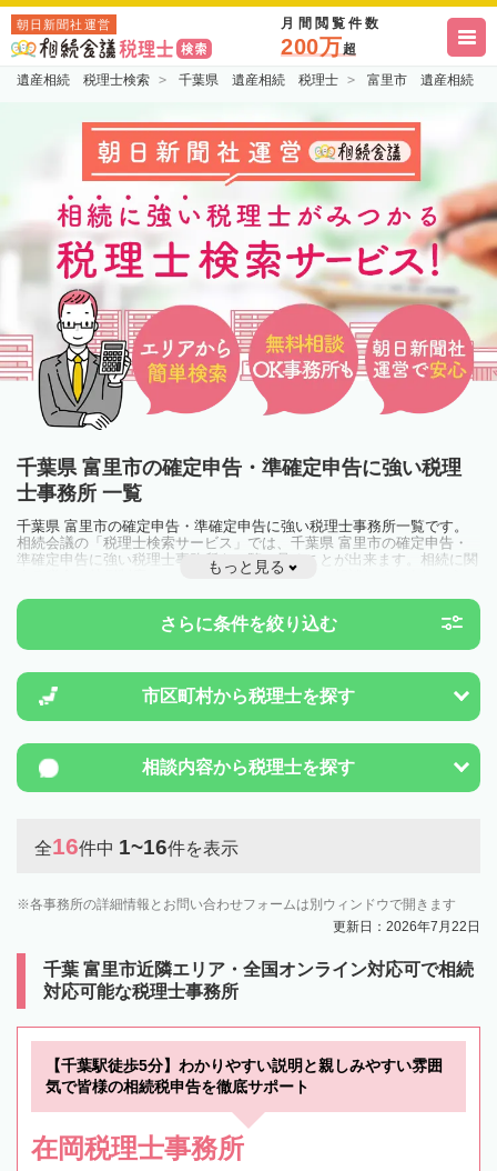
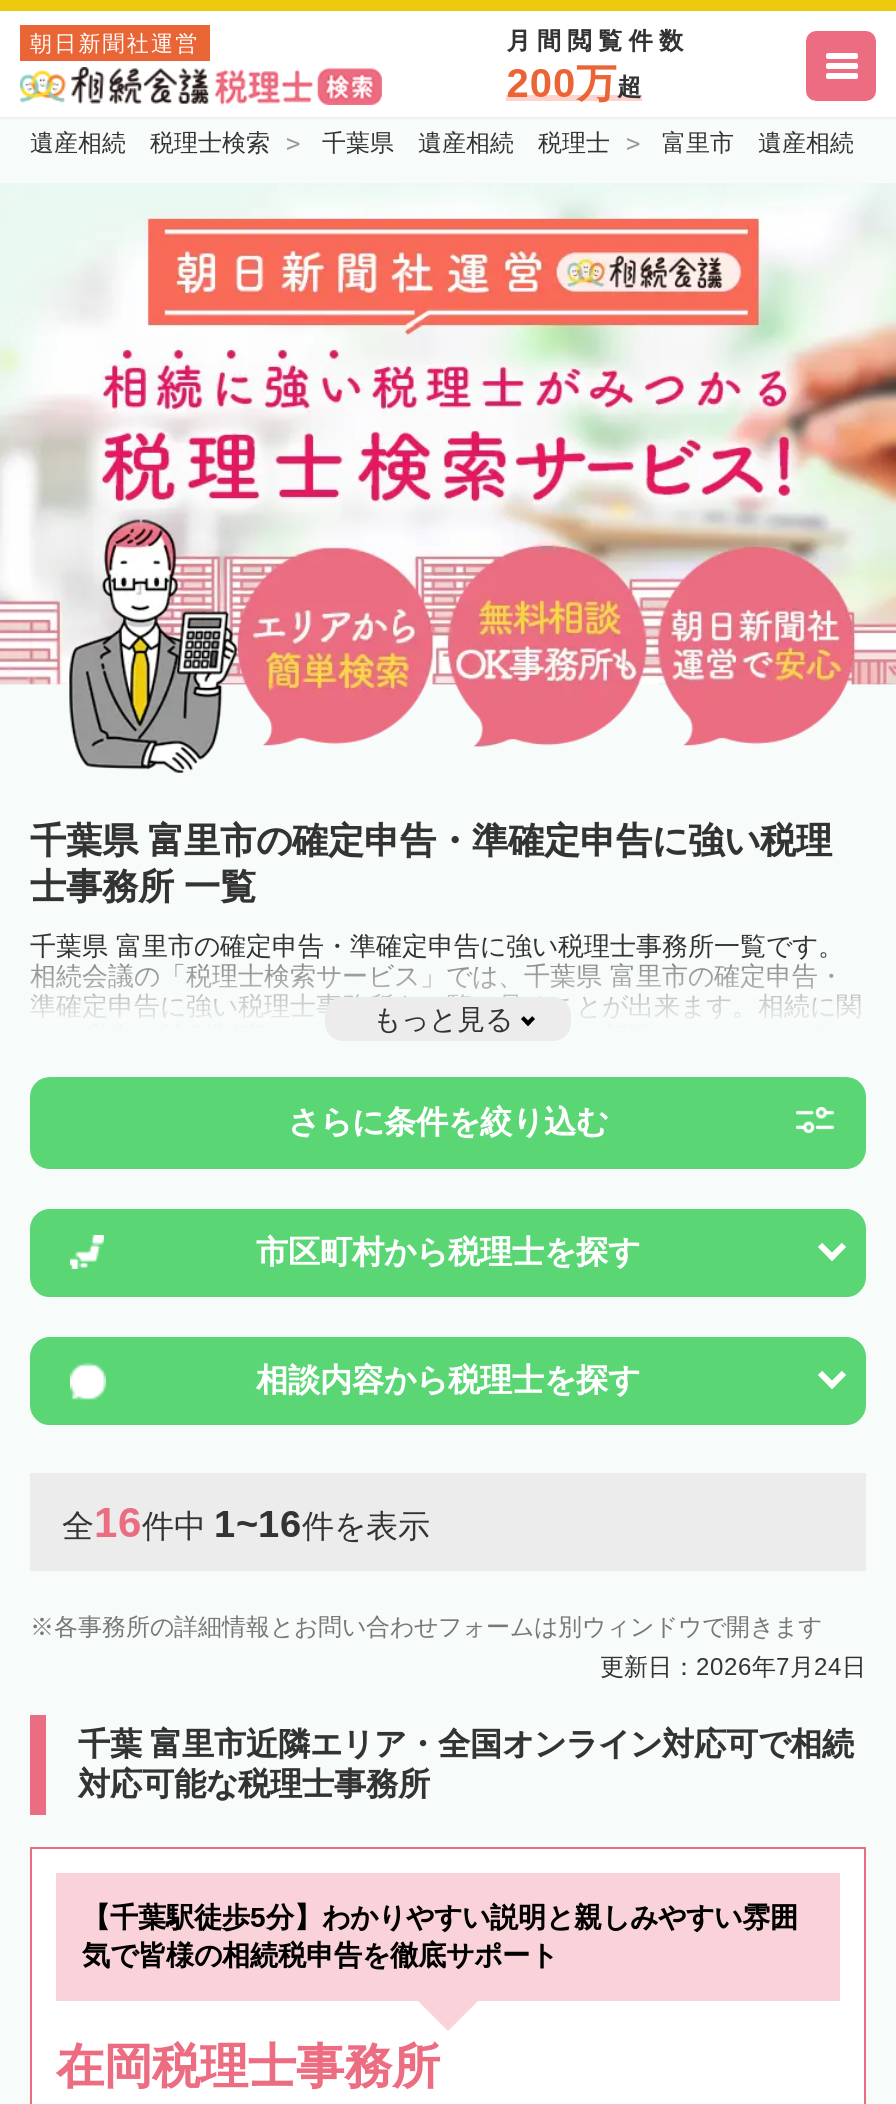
[333,918,480,934] 更新日：2026年7月22日 -> [600,1652,866,1680] 更新日：2026年7月24日

